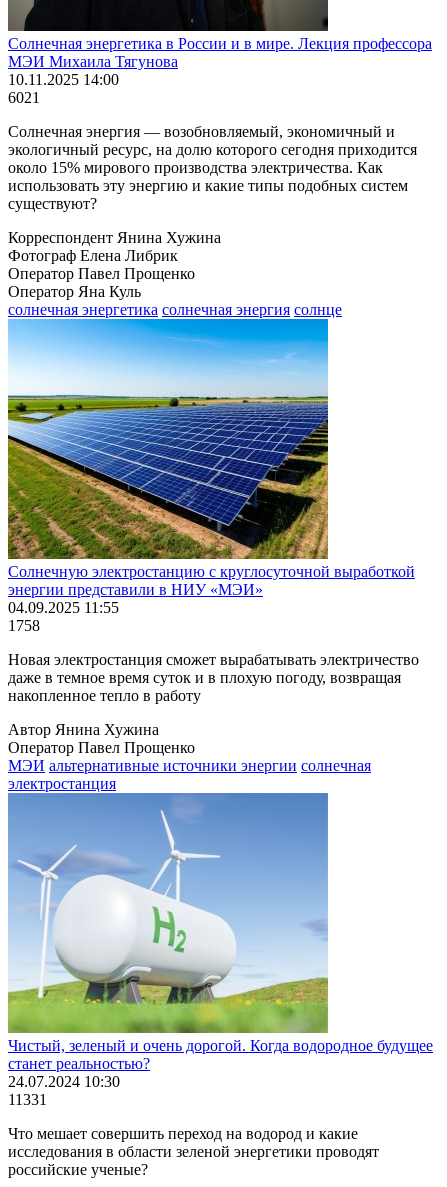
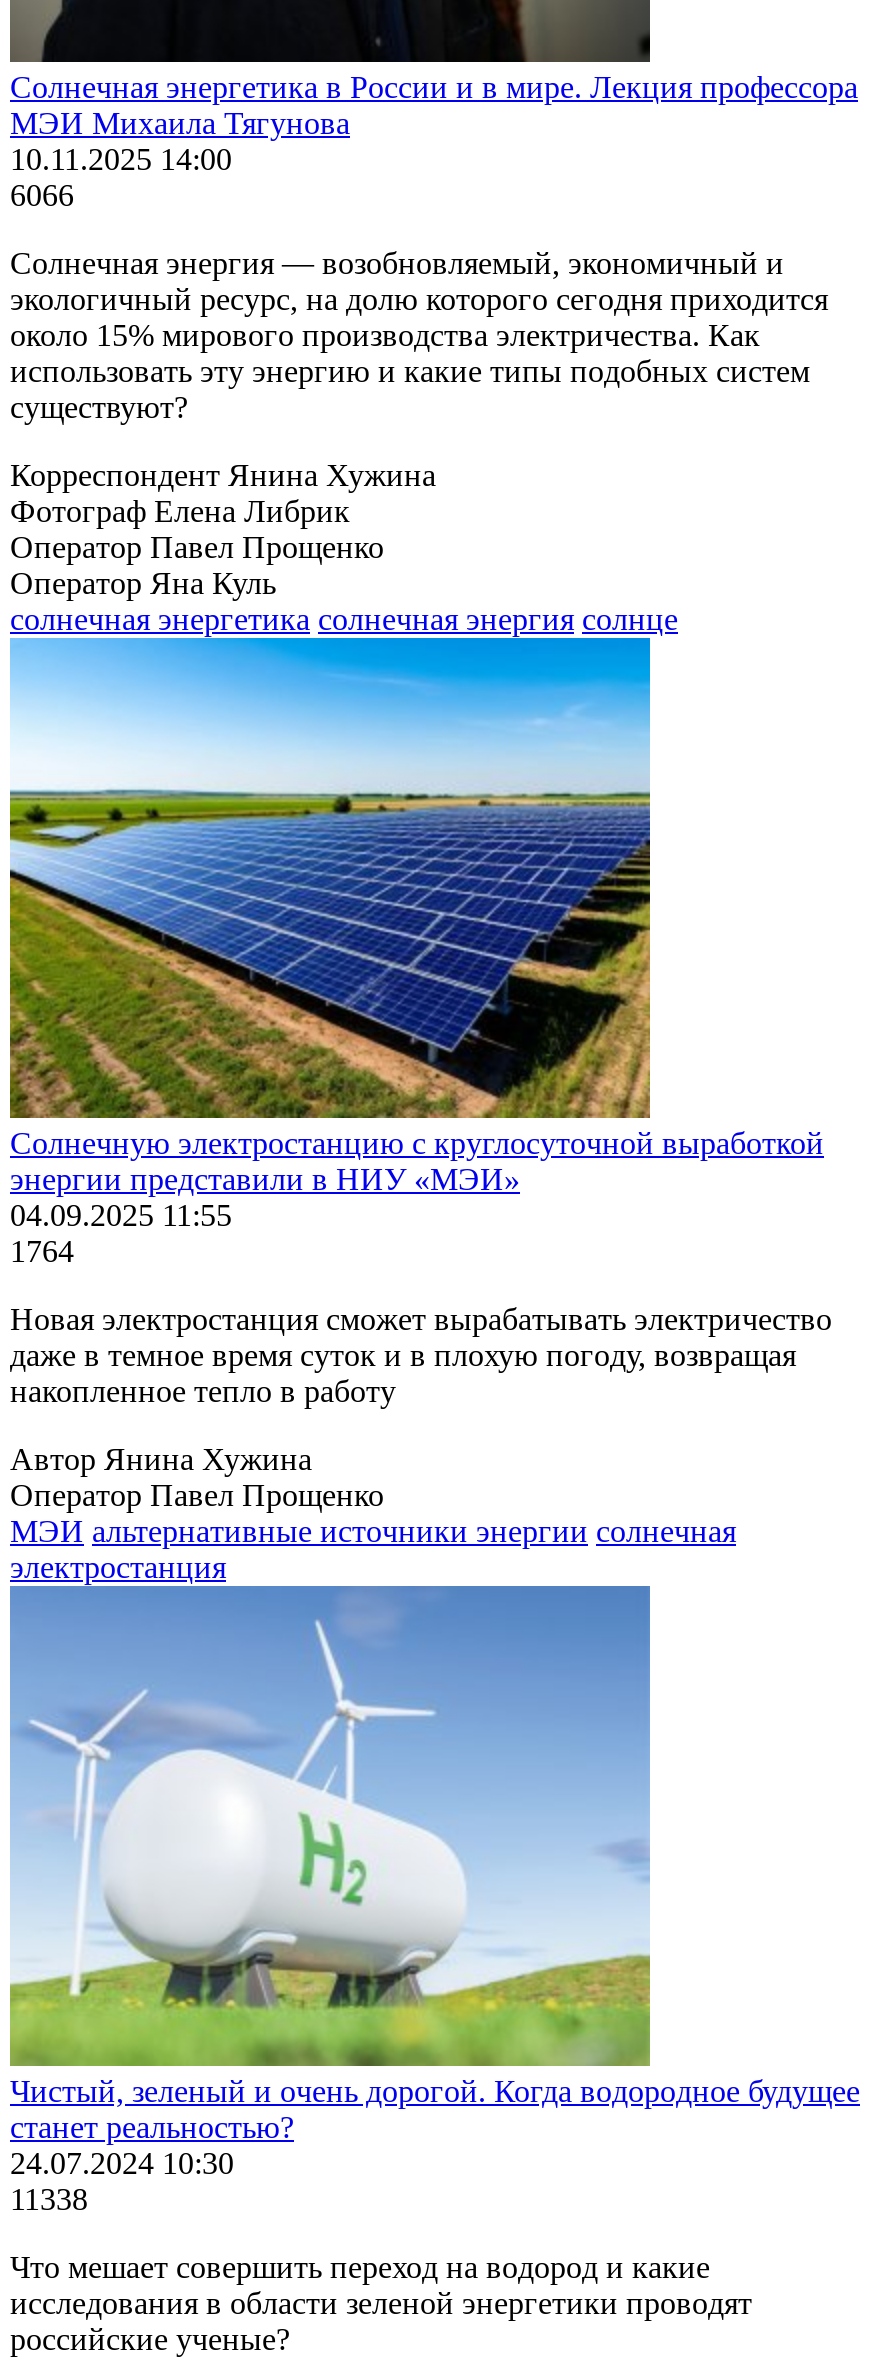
[8,89,40,106] 6021 -> [10,178,74,212] 6066
[8,617,40,634] 1758 -> [10,1234,74,1268] 1764
[8,1091,47,1108] 11331 -> [10,2182,88,2216] 11338

